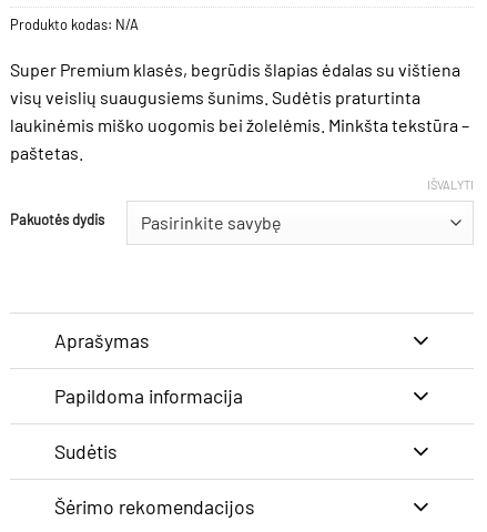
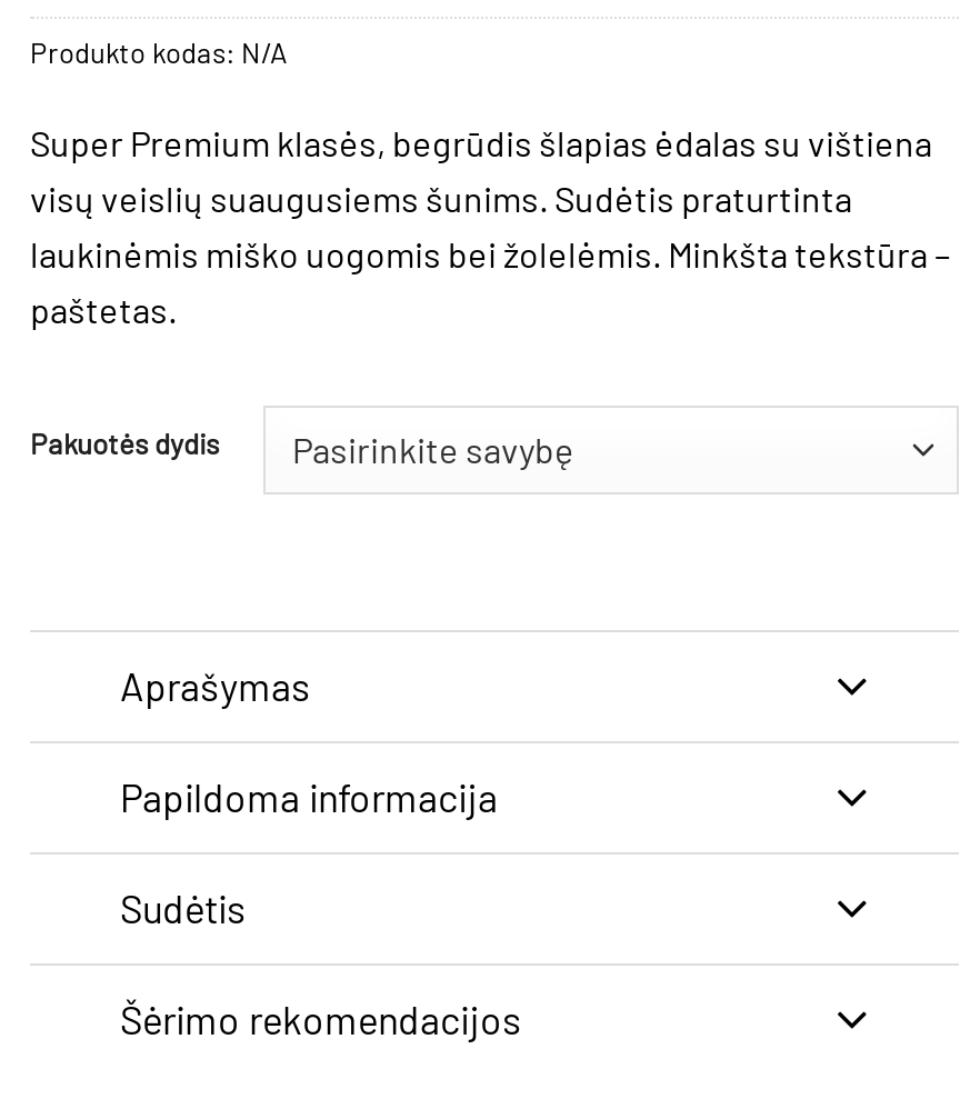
[427,177,474,192] IŠVALYTI -> none

